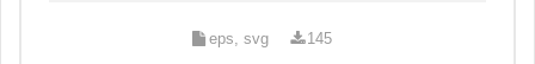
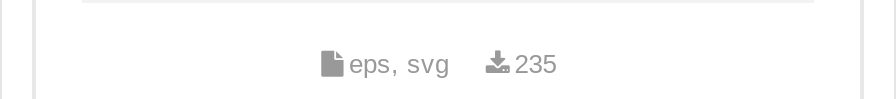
[307,29,332,47] 145 -> [514,49,556,79] 235

